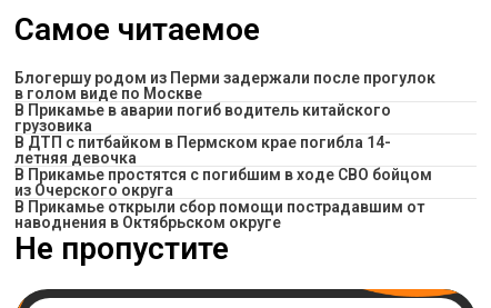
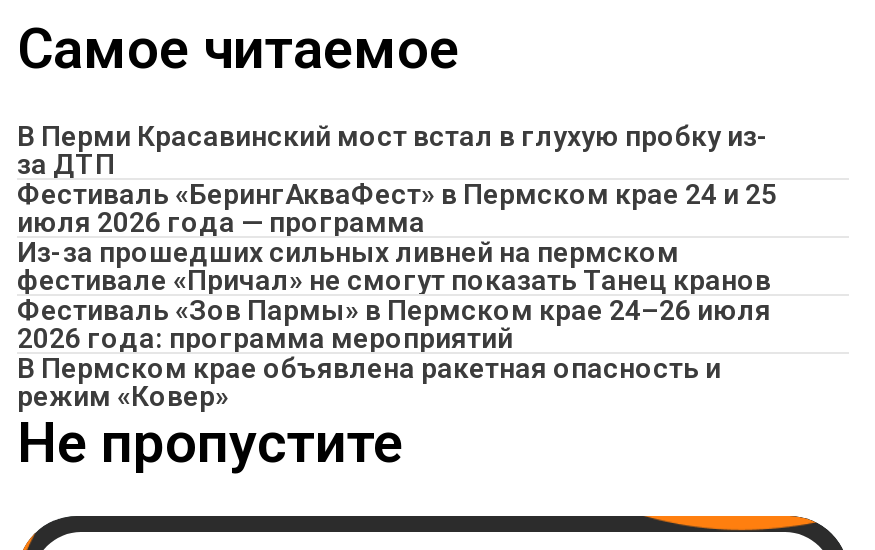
[14,69,435,232] Блогершу родом из Перми задержали после прогулок | в голом виде по Москве | В Прикамье в аварии погиб водитель китайского | грузовика | В ДТП с питбайком в Пермском крае погибла 14- | летняя девочка | В Прикамье простятся с погибшим в ходе СВО бойцом | из Очерского округа | В Прикамье открыли сбор помощи пострадавшим от | наводнения в Октябрьском округе -> [17,121,777,413] В Перми Красавинский мост встал в глухую пробку из- | за ДТП | Фестиваль «БерингАкваФест» в Пермском крае 24 и 25 | июля 2026 года — программа | Из-за прошедших сильных ливней на пермском | фестивале «Причал» не смогут показать Танец кранов | Фестиваль «Зов Пармы» в Пермском крае 24–26 июля | 2026 года: программа мероприятий | В Пермском крае объявлена ракетная опасность и | режим «Ковер»

